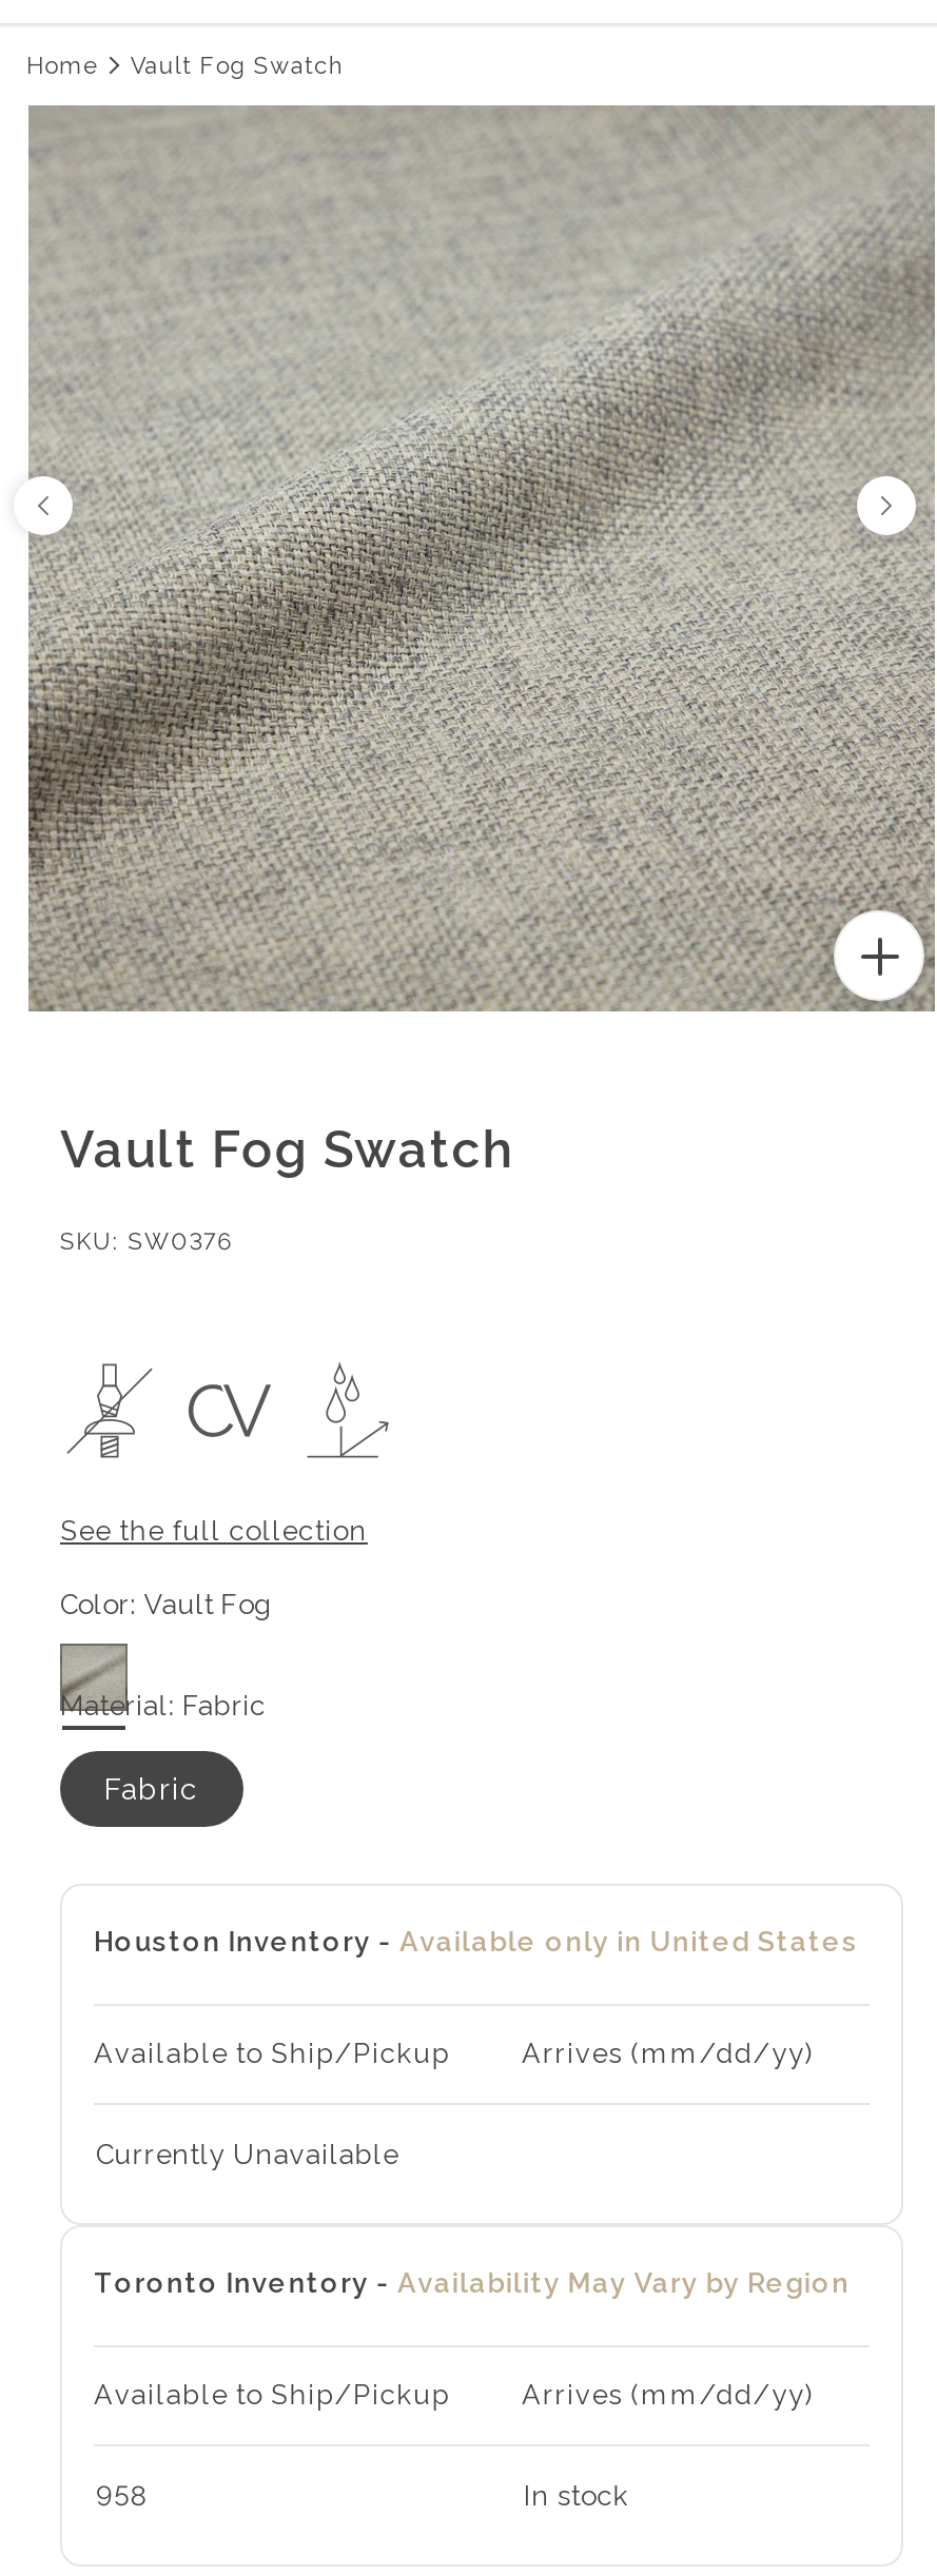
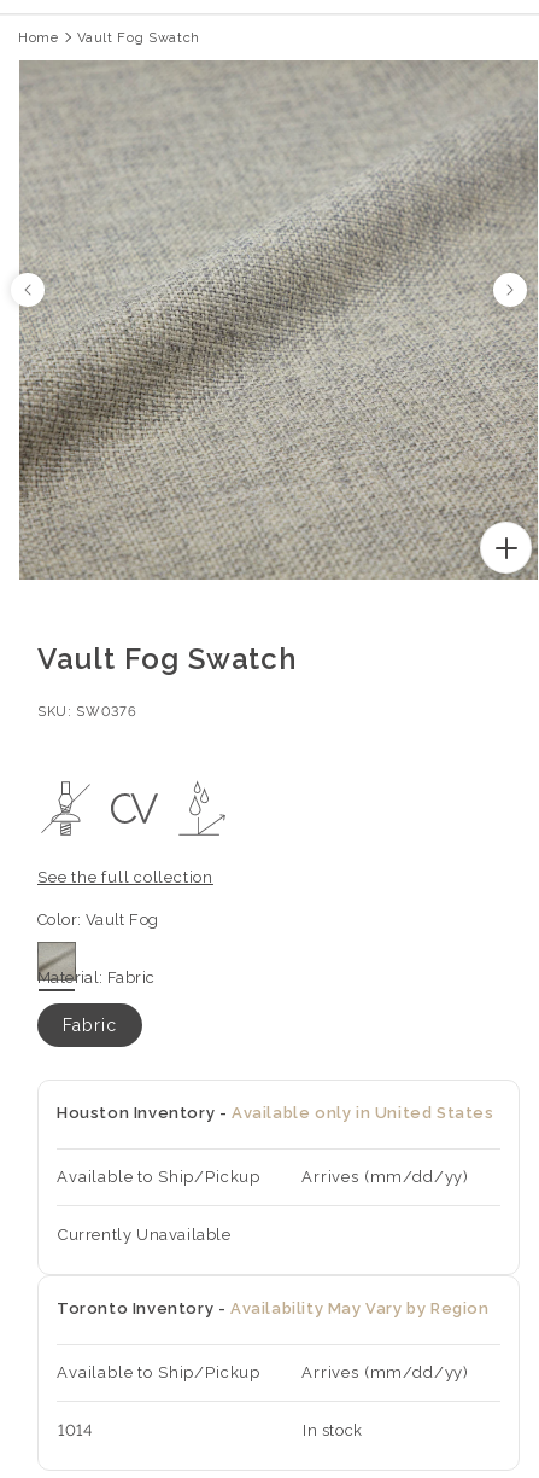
[96,2479,148,2511] 958 -> [58,1421,92,1439] 1014

